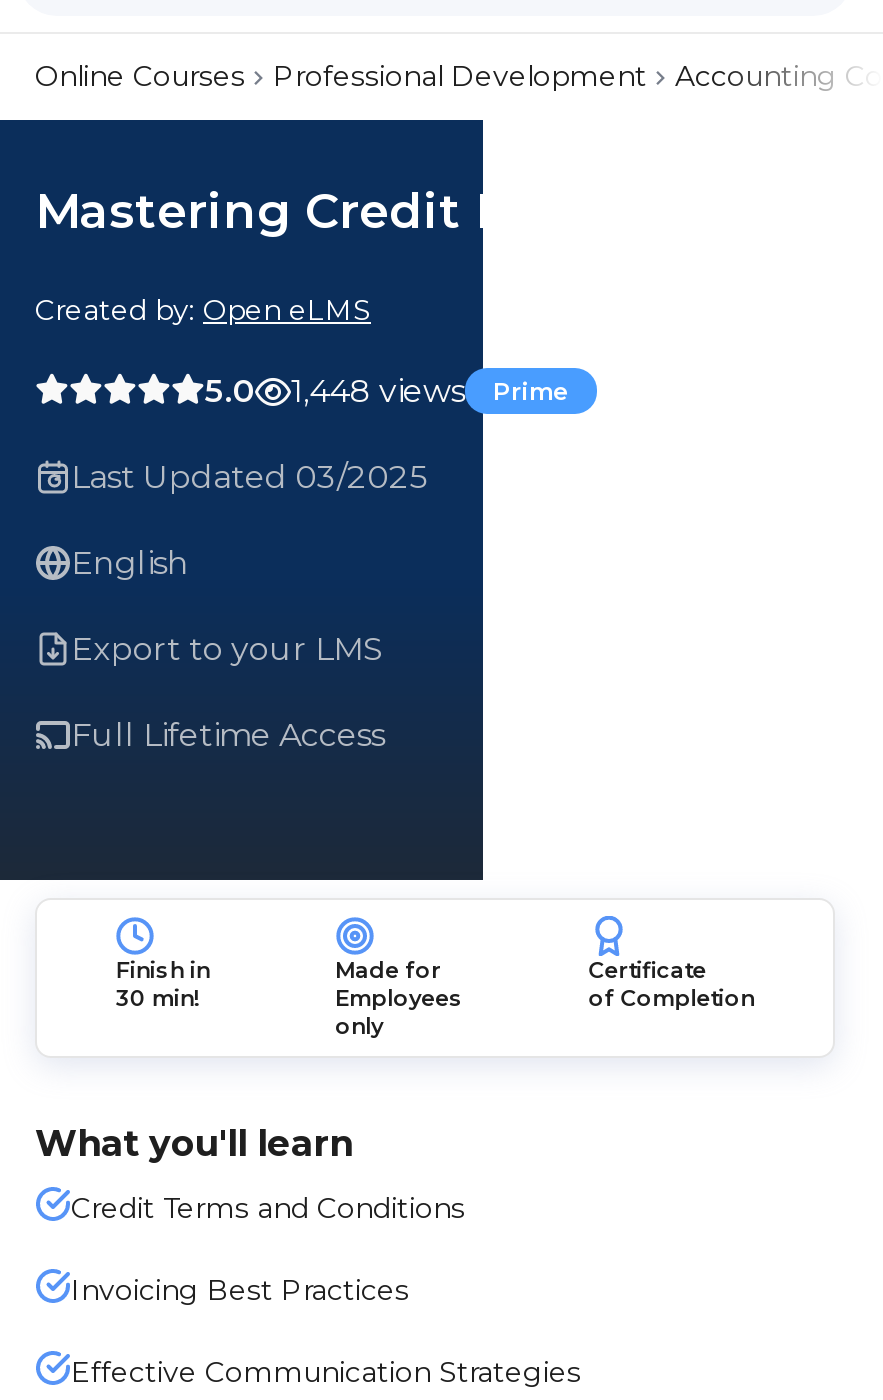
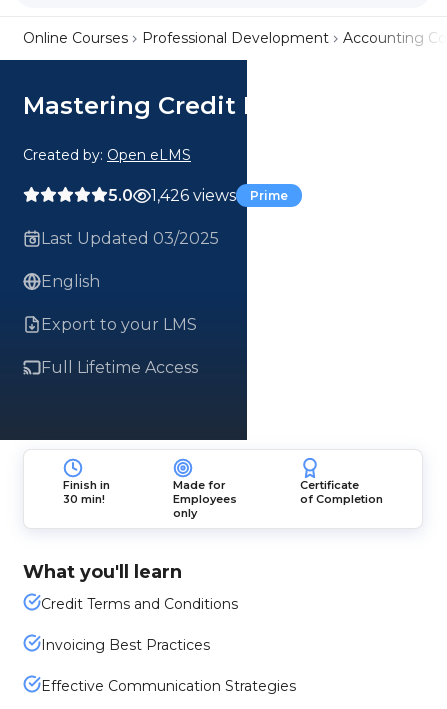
[205,372,569,410] 5.0 1,448 views Prime -> [108,186,288,205] 5.0 1,426 views Prime

